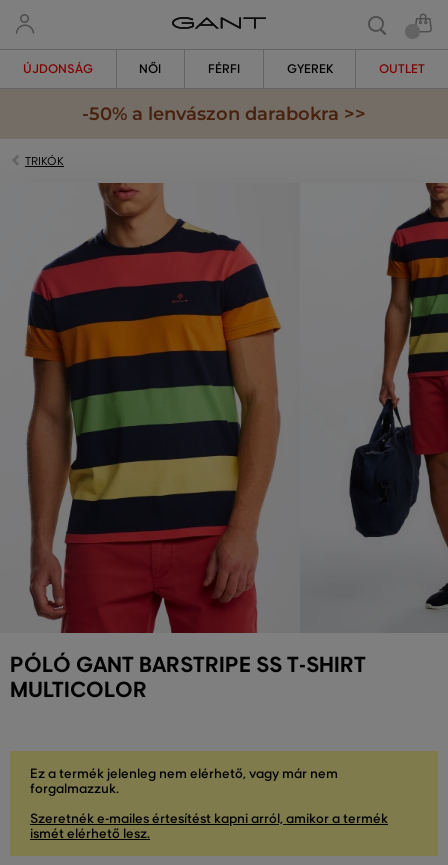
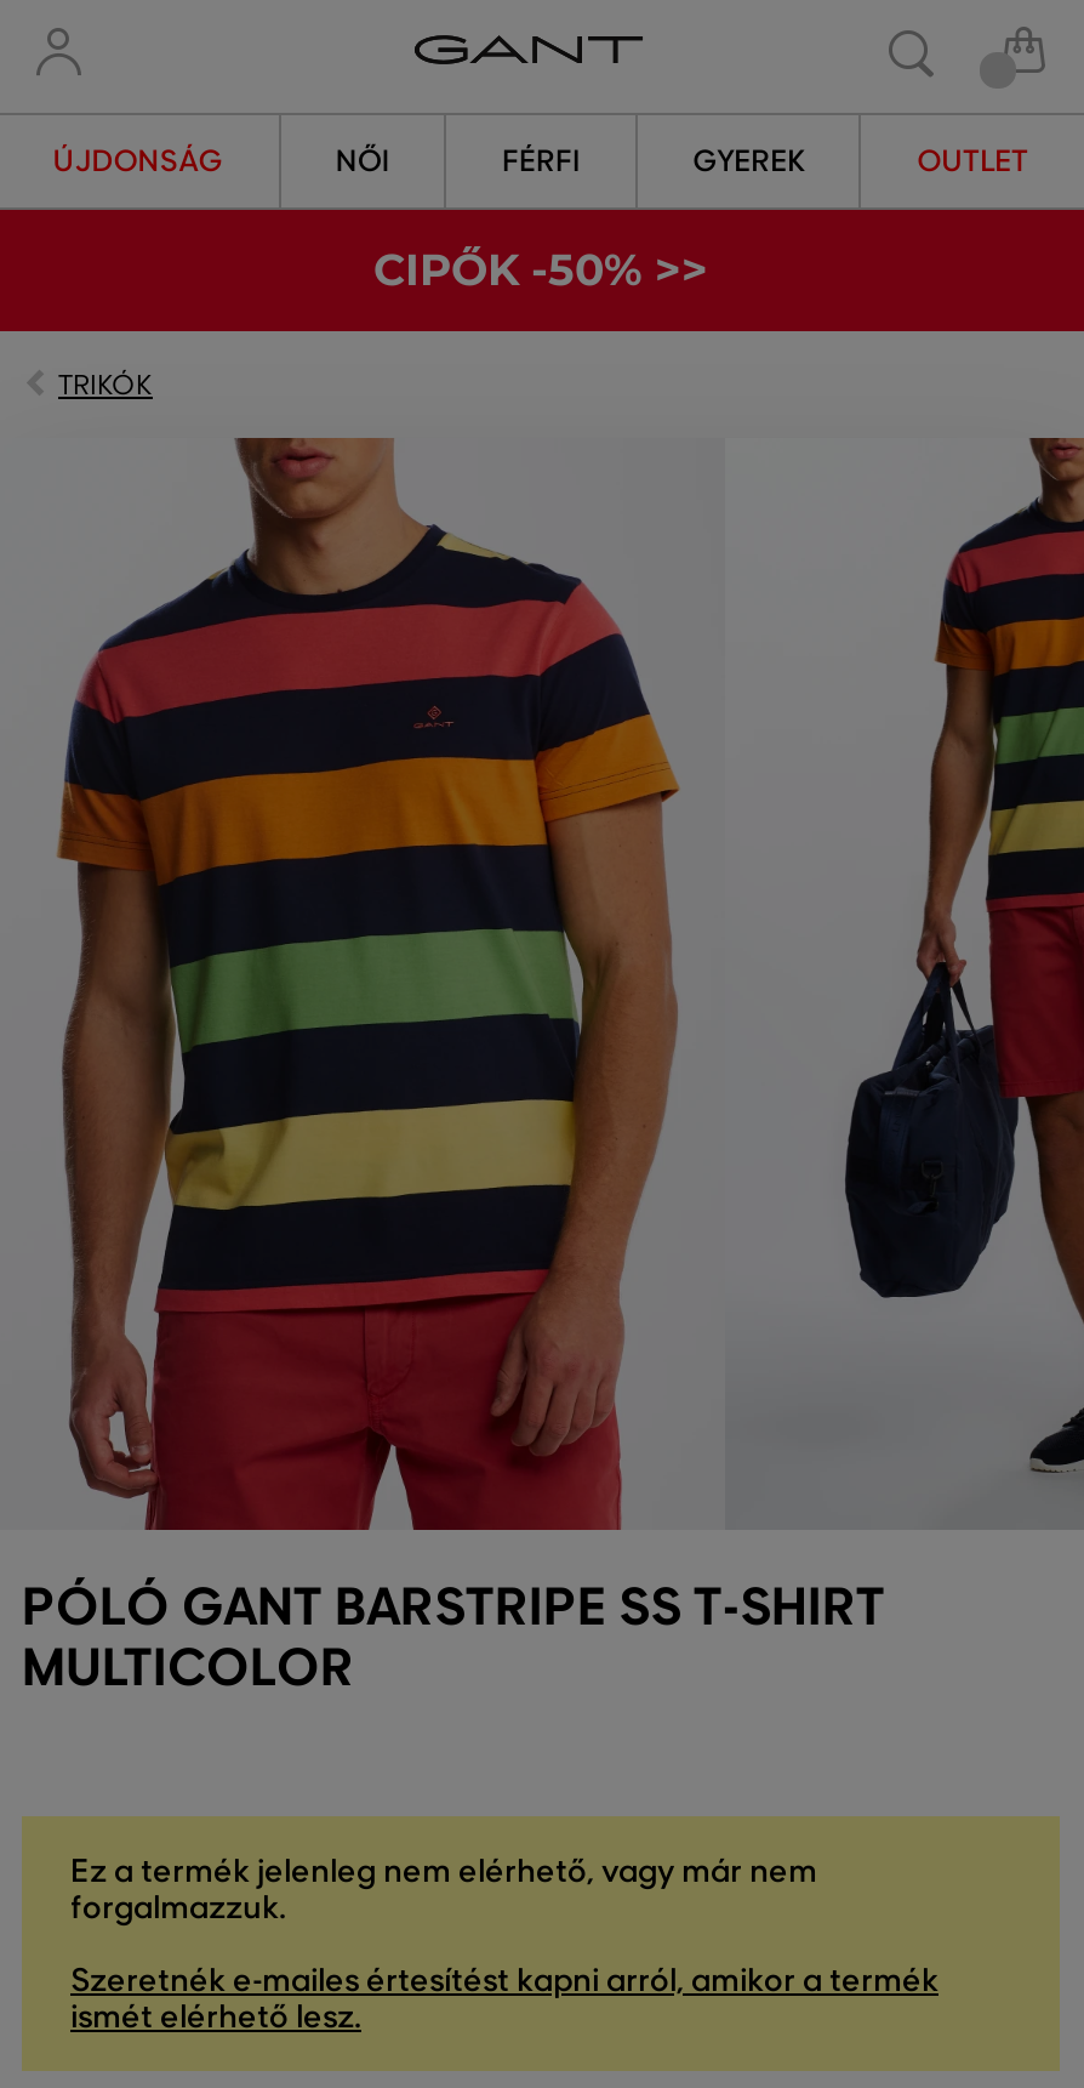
[82,103,366,125] -50% a lenvászon darabokra >> -> [373,244,708,297] CIPŐK -50% >>

